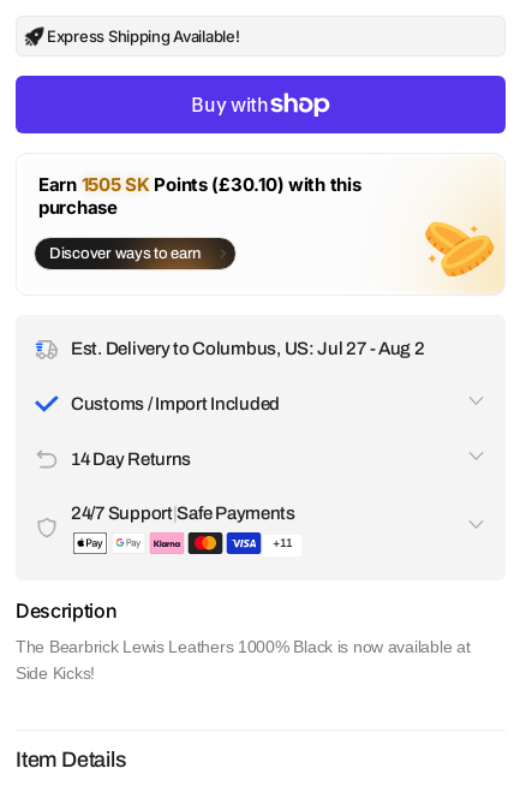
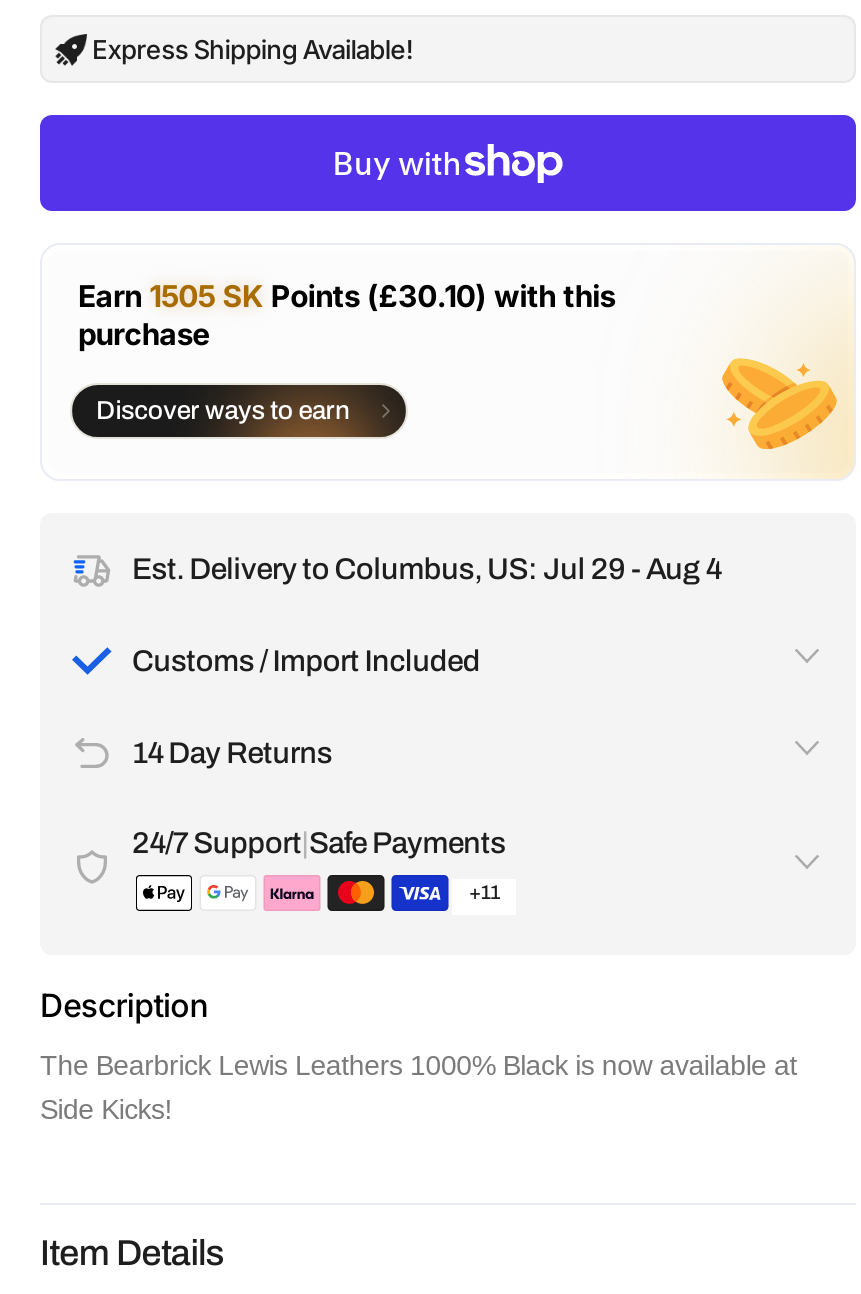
[71,339,425,358] Est. Delivery to Columbus, US: Jul 27 - Aug 2 -> [132,553,721,585] Est. Delivery to Columbus, US: Jul 29 - Aug 4

